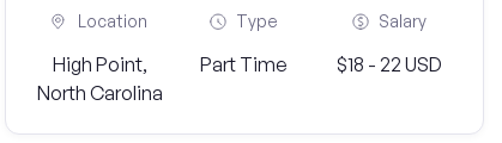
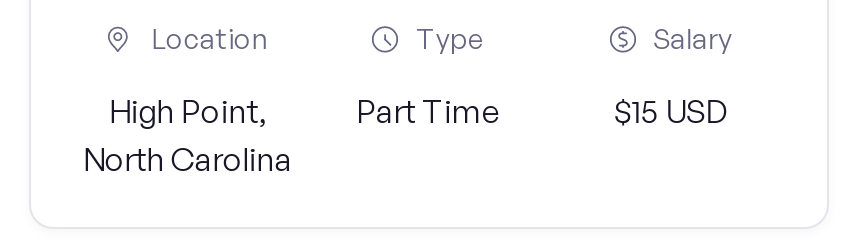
[336,52,442,76] $18 - 22 USD -> [613,91,727,131] $15 USD

